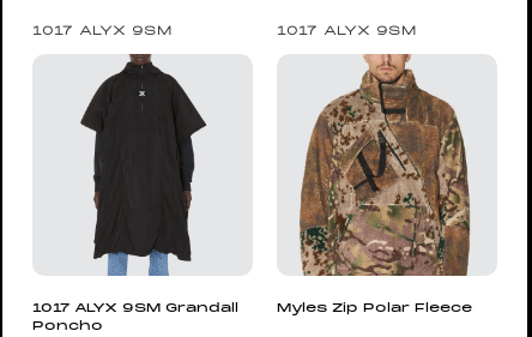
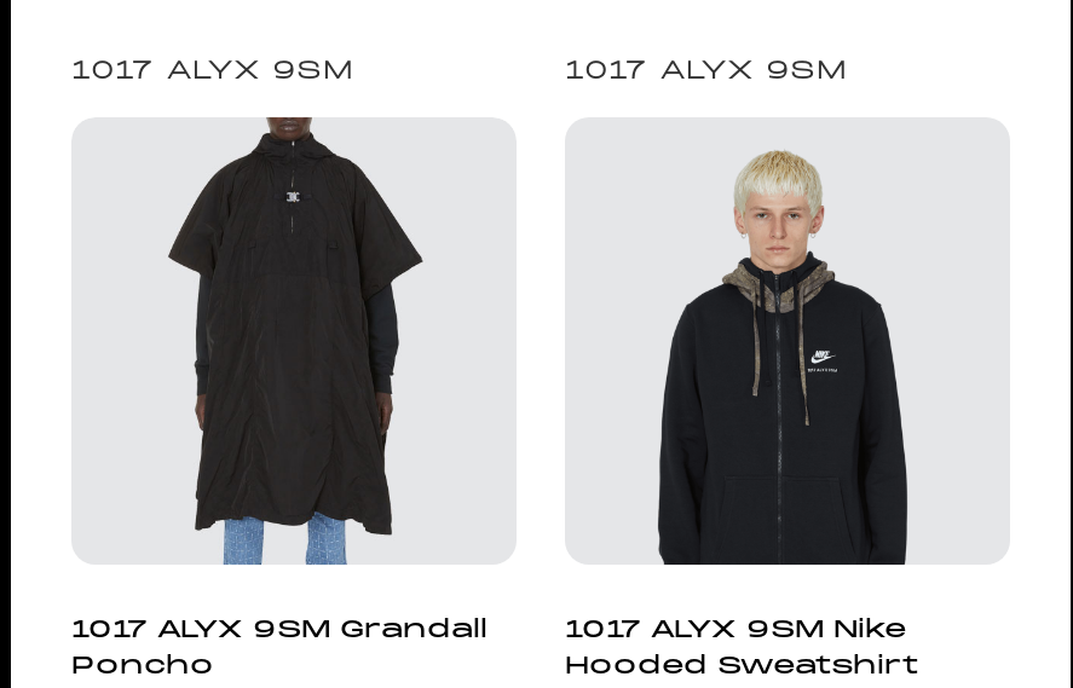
[277,53,472,316] [image] | Myles Zip Polar Fleece -> [565,117,954,681] [image] | 1017 ALYX 9SM Nike | Hooded Sweatshirt

